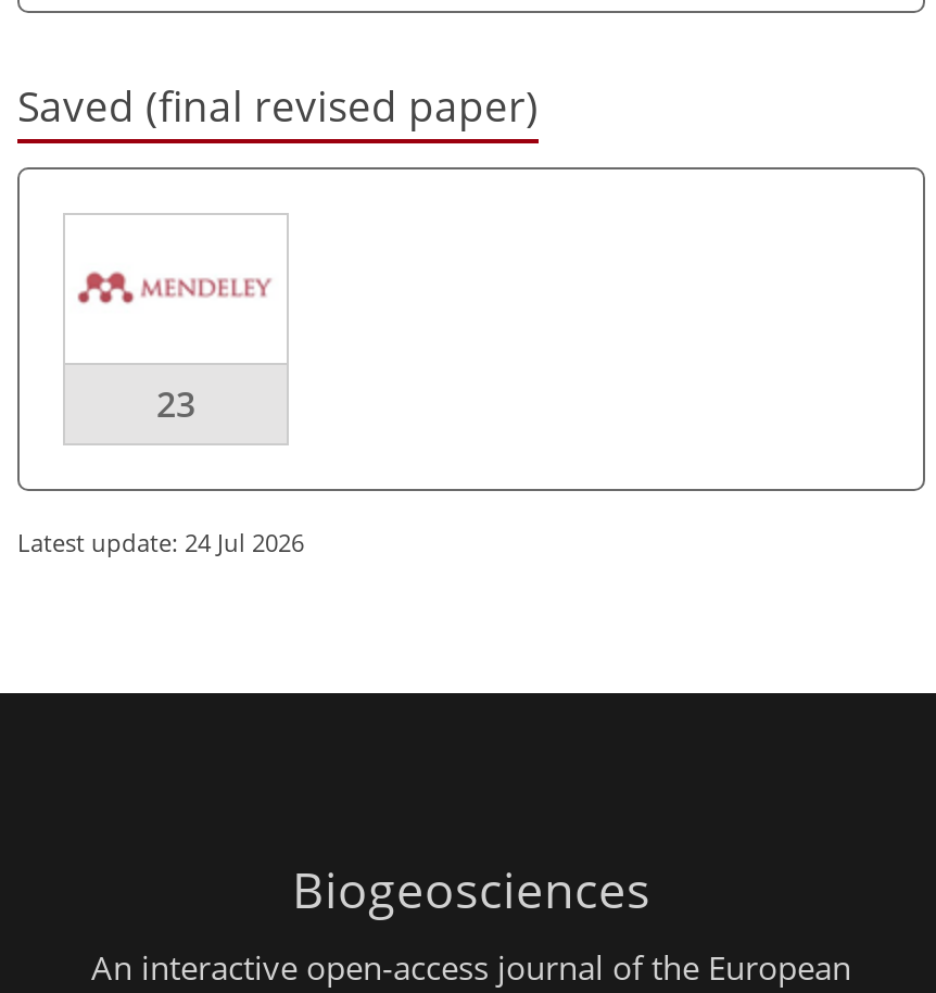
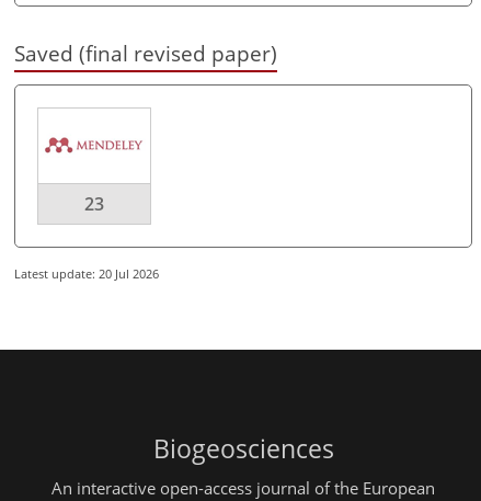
[17,526,304,558] Latest update: 24 Jul 2026 -> [14,265,159,282] Latest update: 20 Jul 2026

